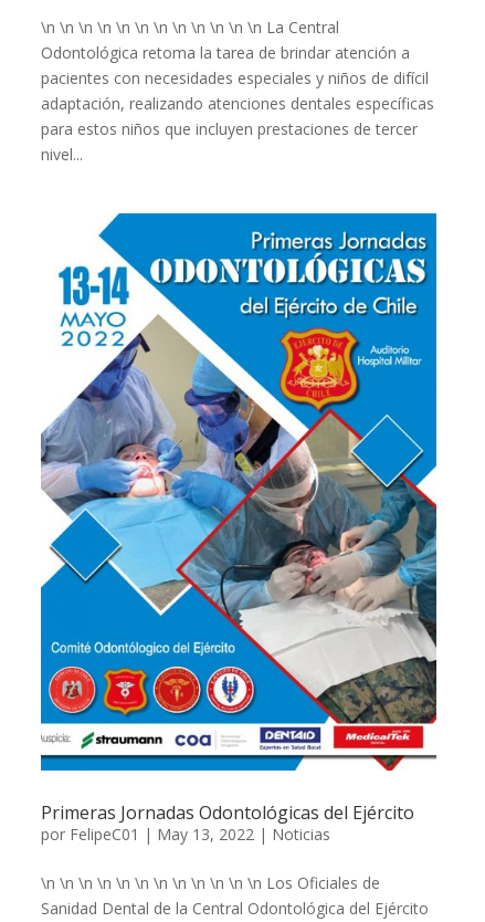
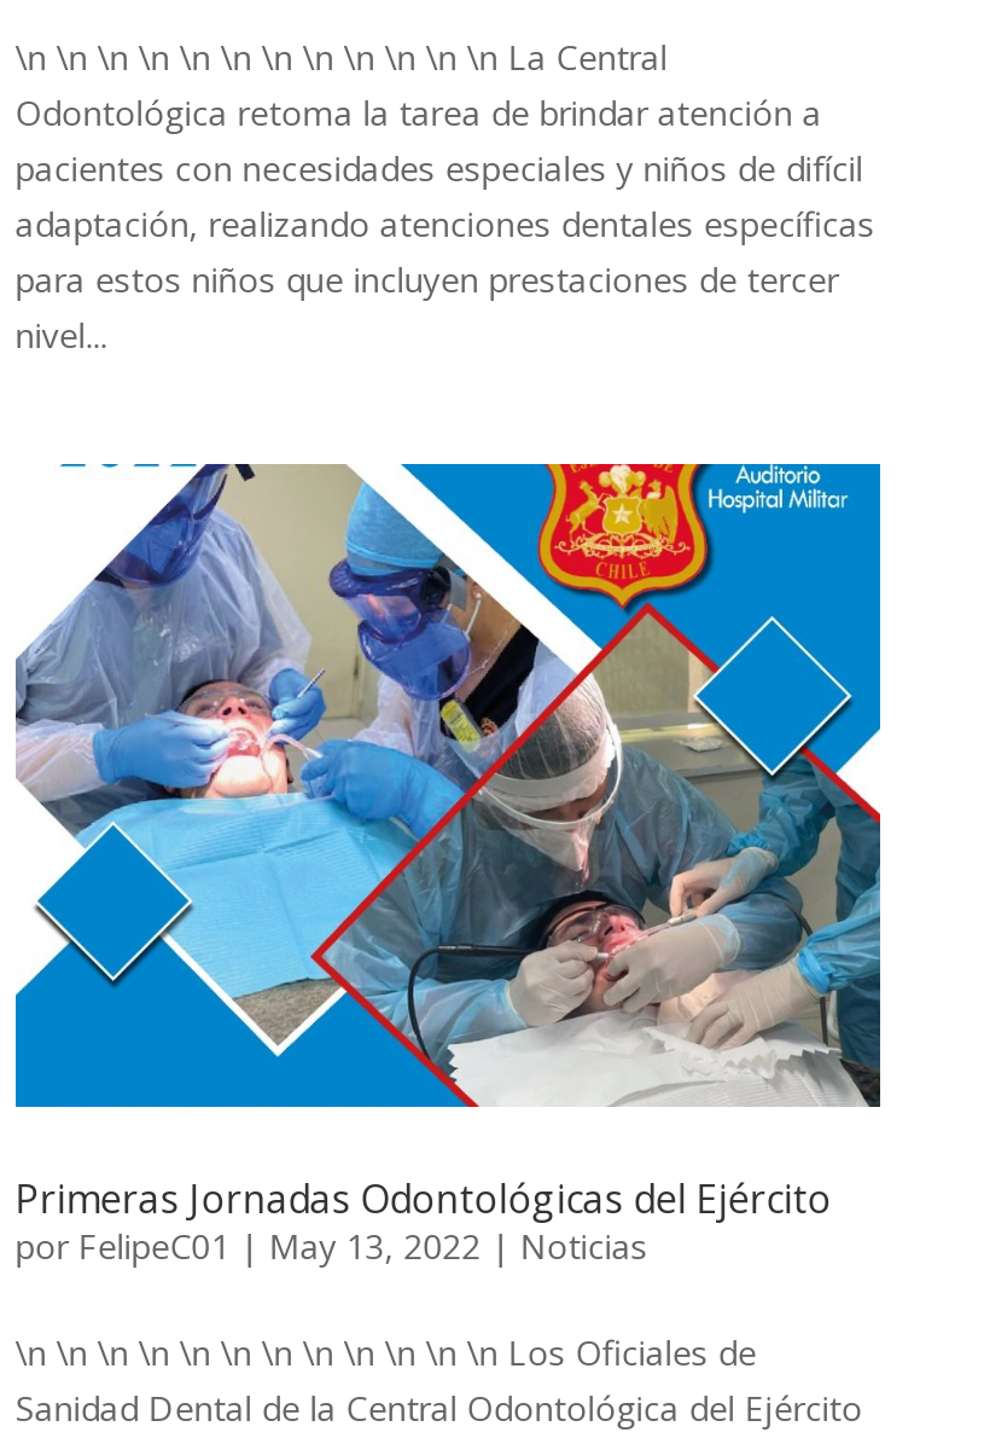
[40,212,437,772] [image] -> [13,462,883,1109] [image]

